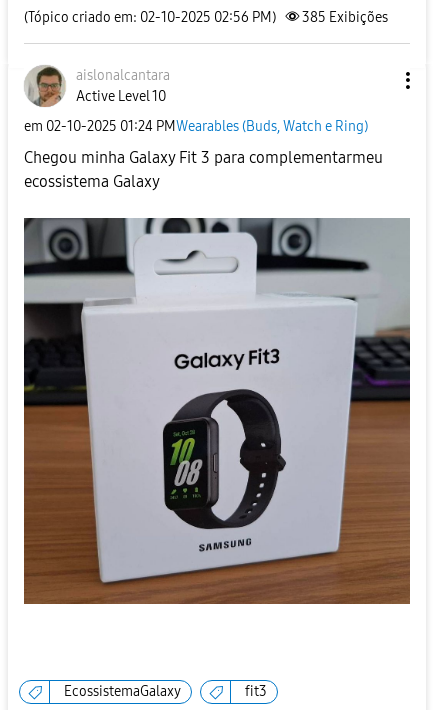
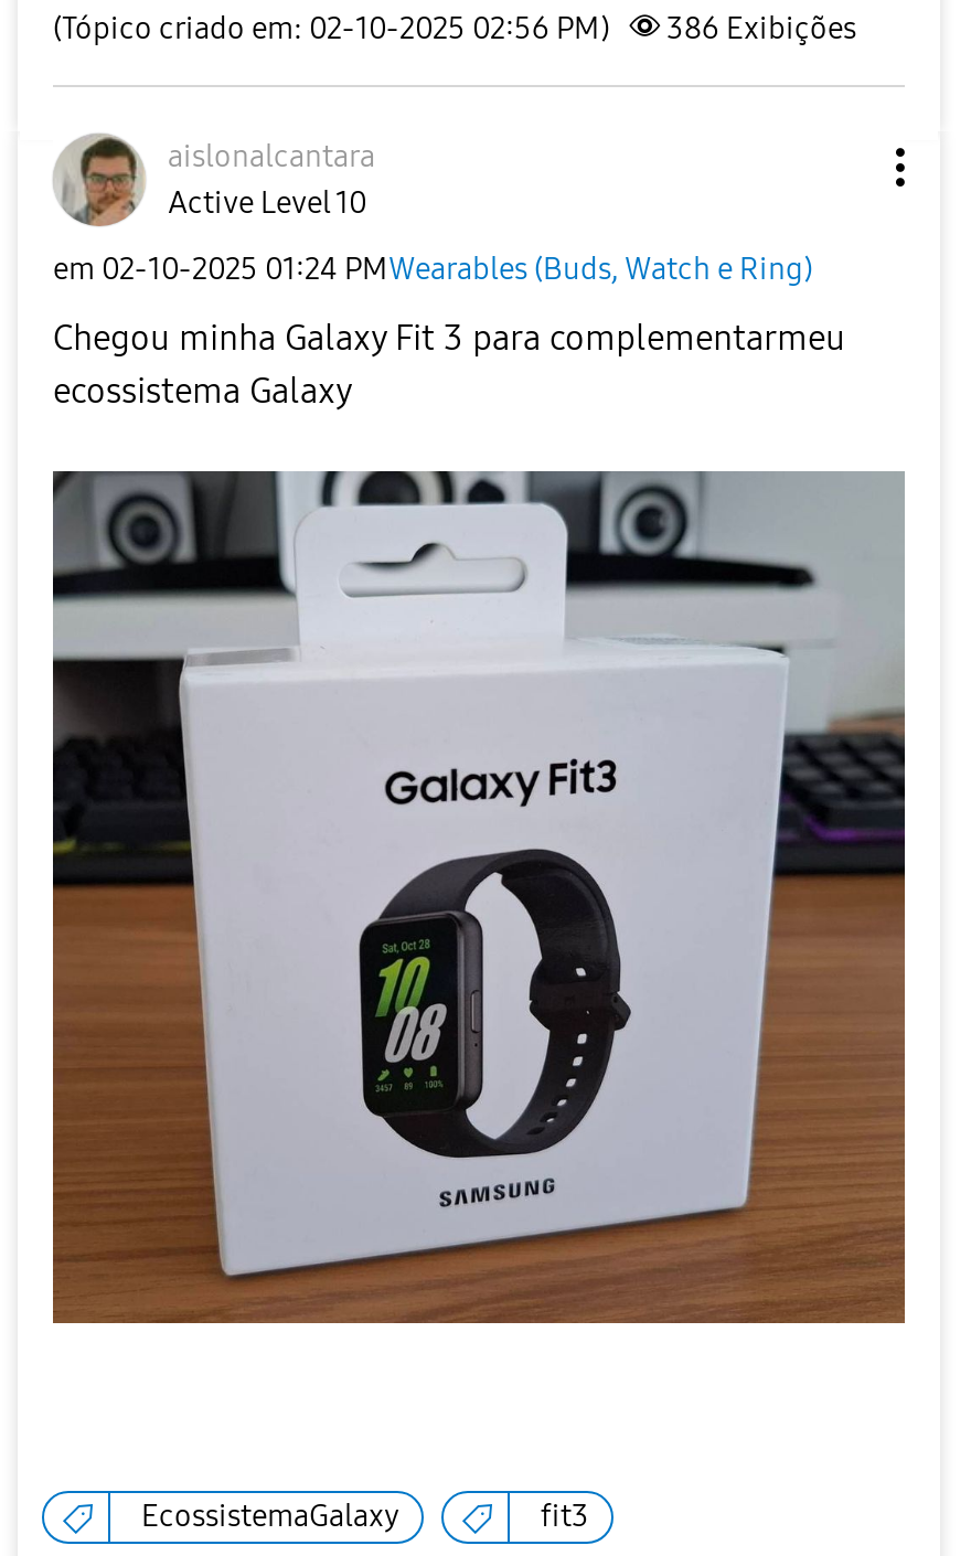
[24,9,388,26] (Tópico criado em: 02-10-2025 02:56 PM) 385 Exibições -> [53,10,856,47] (Tópico criado em: 02-10-2025 02:56 PM) 386 Exibições

